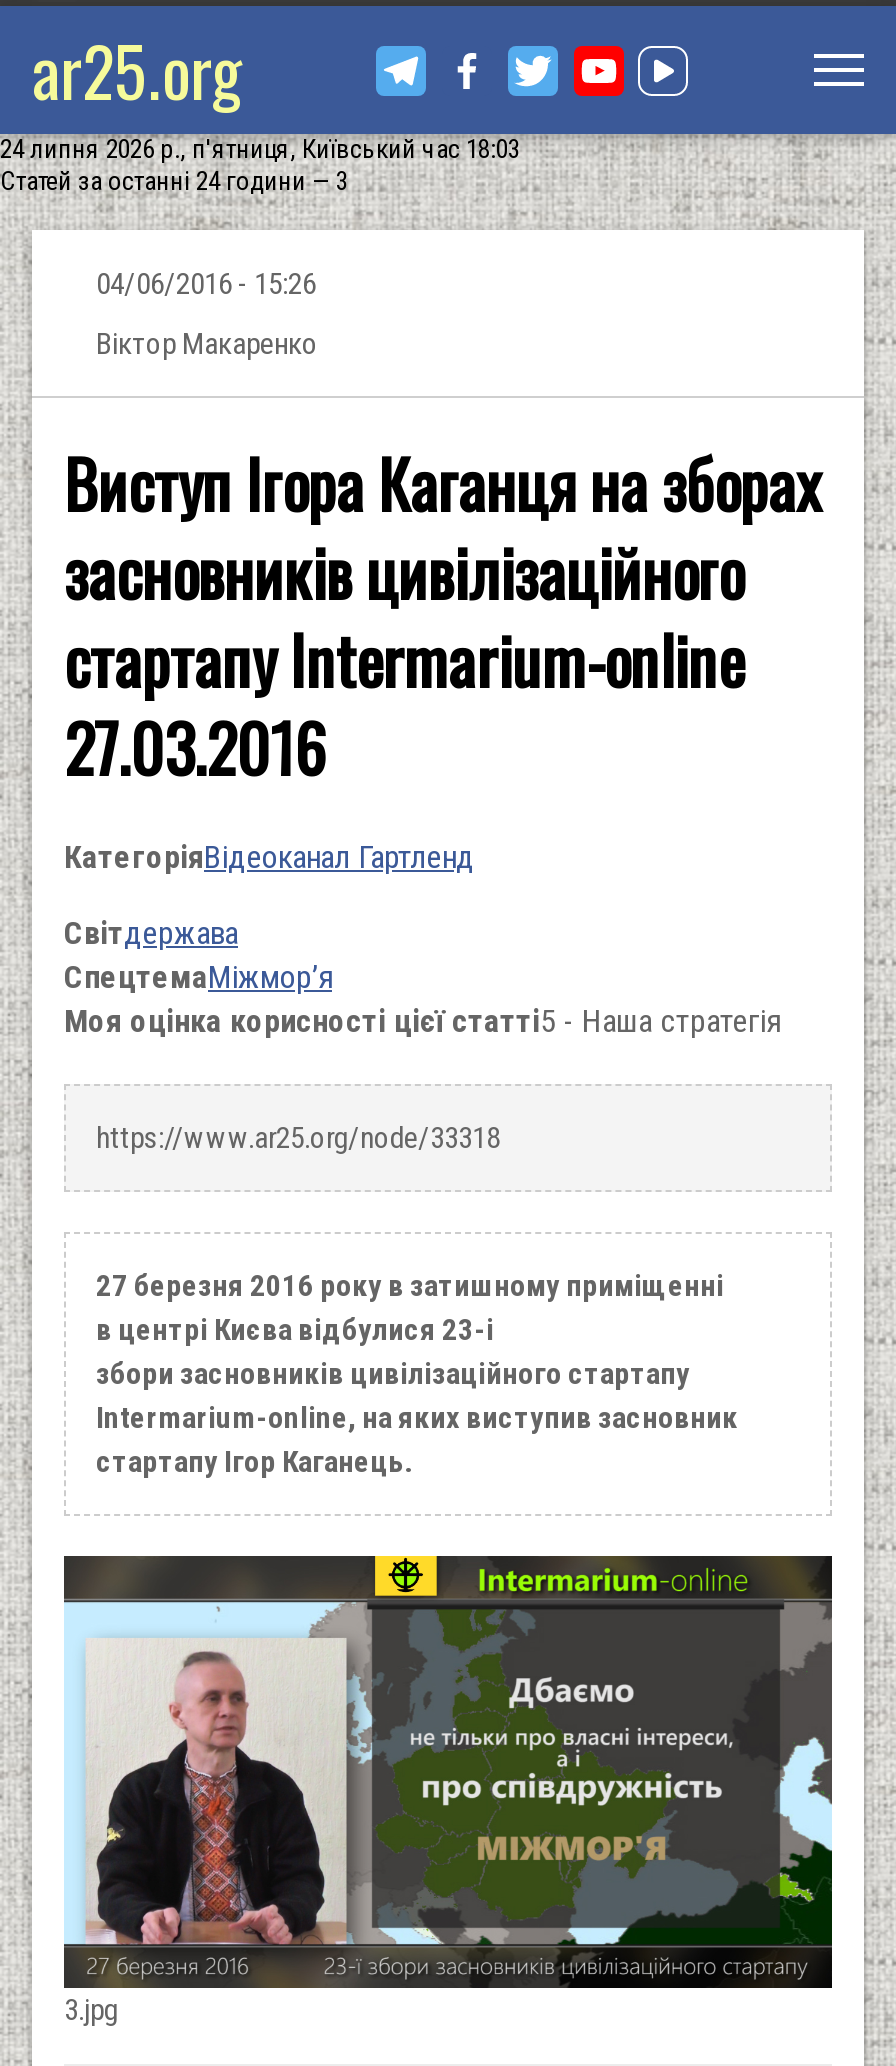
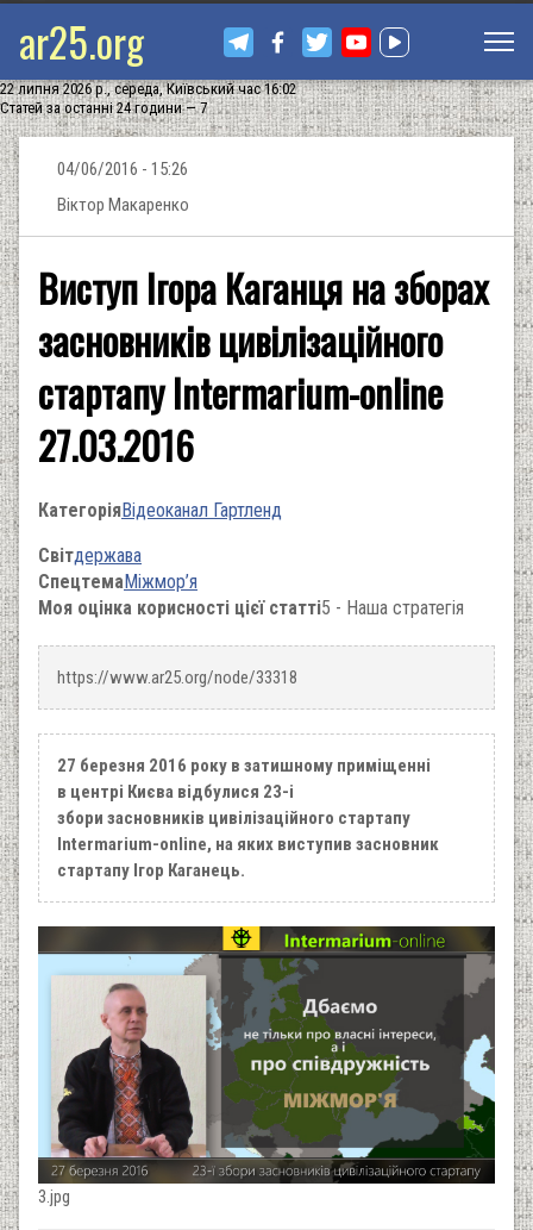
[0,134,520,164] 24 липня 2026 р., п'ятниця, Київський час 18:03 -> [0,80,296,98] 22 липня 2026 р., середа, Київський час 16:02
[0,166,348,196] Статей за останні 24 години — 3 -> [0,99,207,117] Статей за останні 24 години — 7

